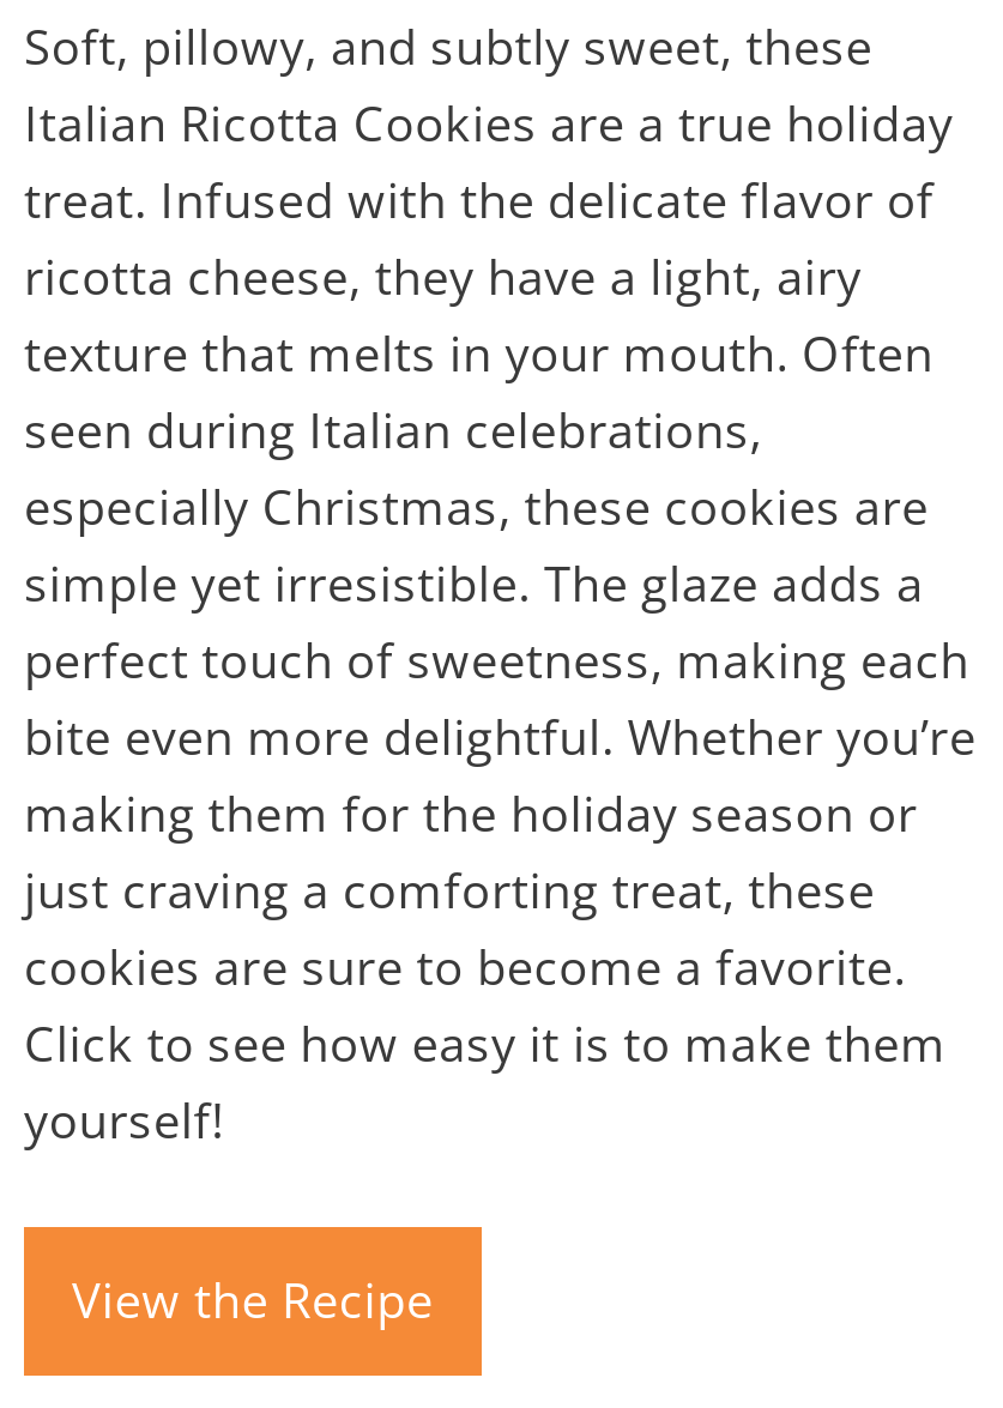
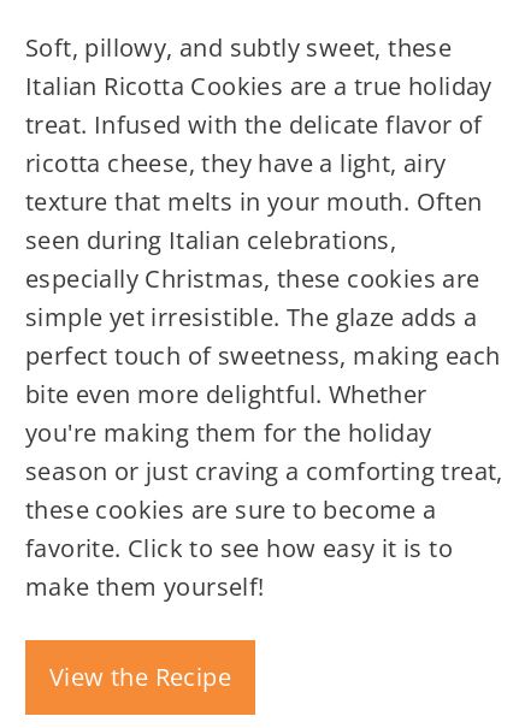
[24,706,976,1154] bite even more delightful. Whether you’re | making them for the holiday season or | just craving a comforting treat, these | cookies are sure to become a favorite. | Click to see how easy it is to make them | yourself! -> [25,378,503,603] bite even more delightful. Whether | you're making them for the holiday | season or just craving a comforting treat, | these cookies are sure to become a | favorite. Click to see how easy it is to | make them yourself!

